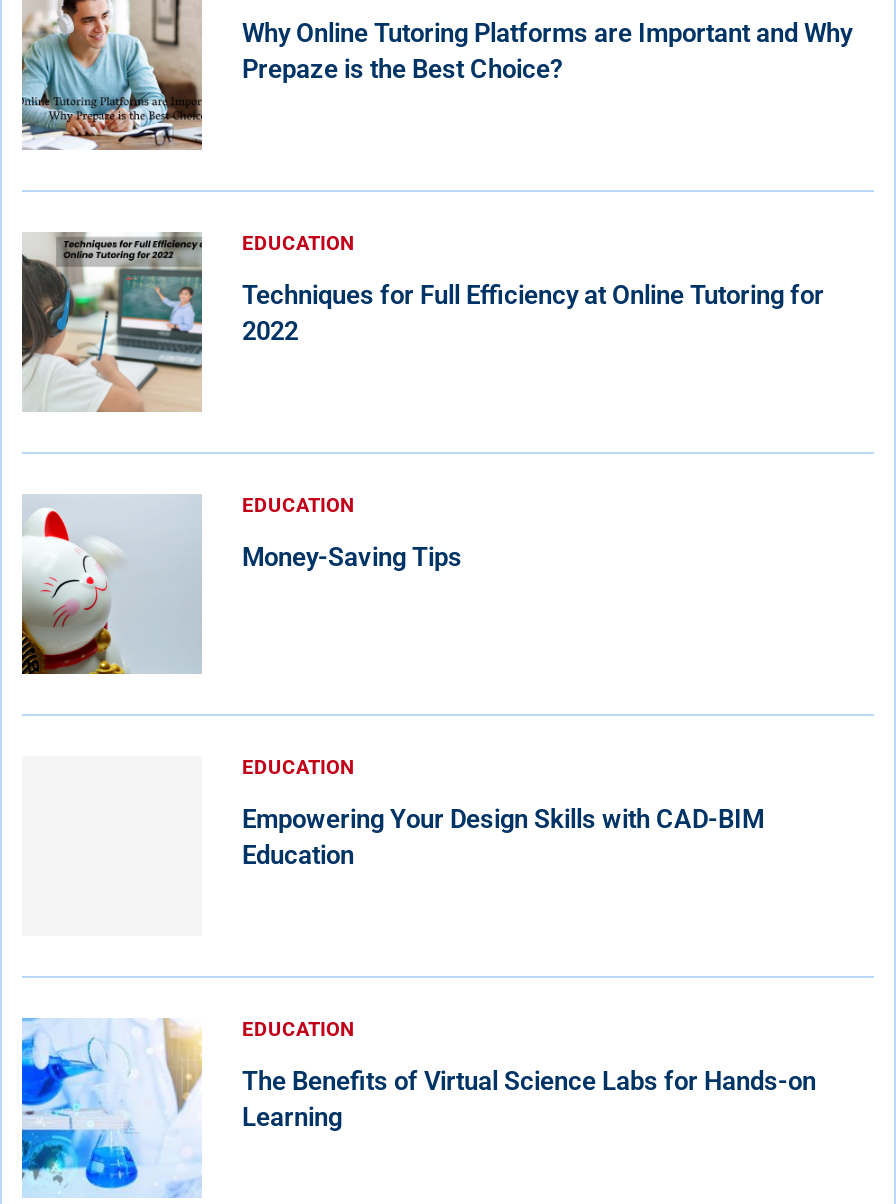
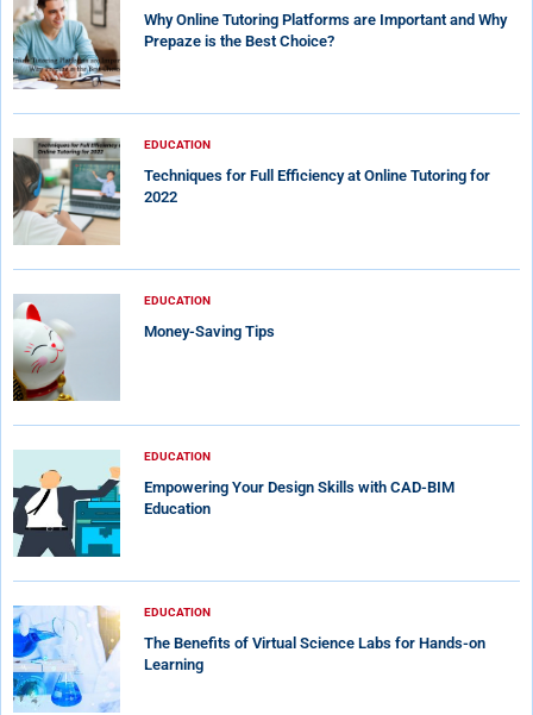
none -> [12,451,121,558] [image]

